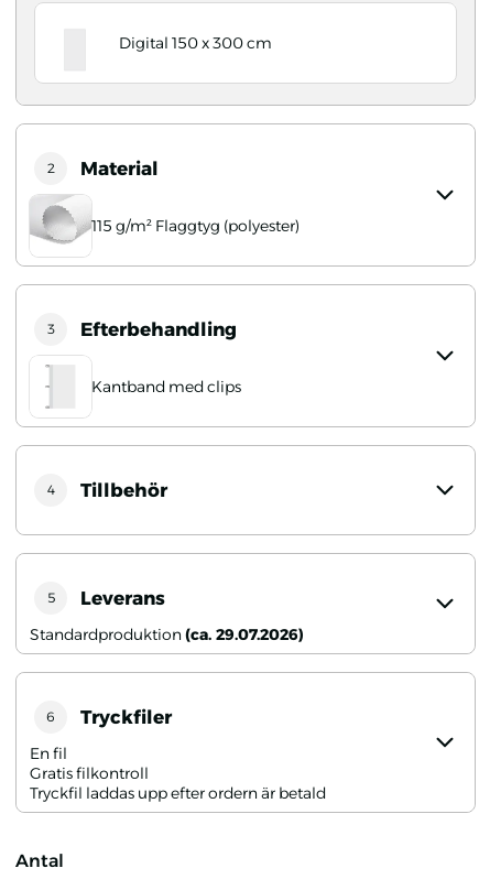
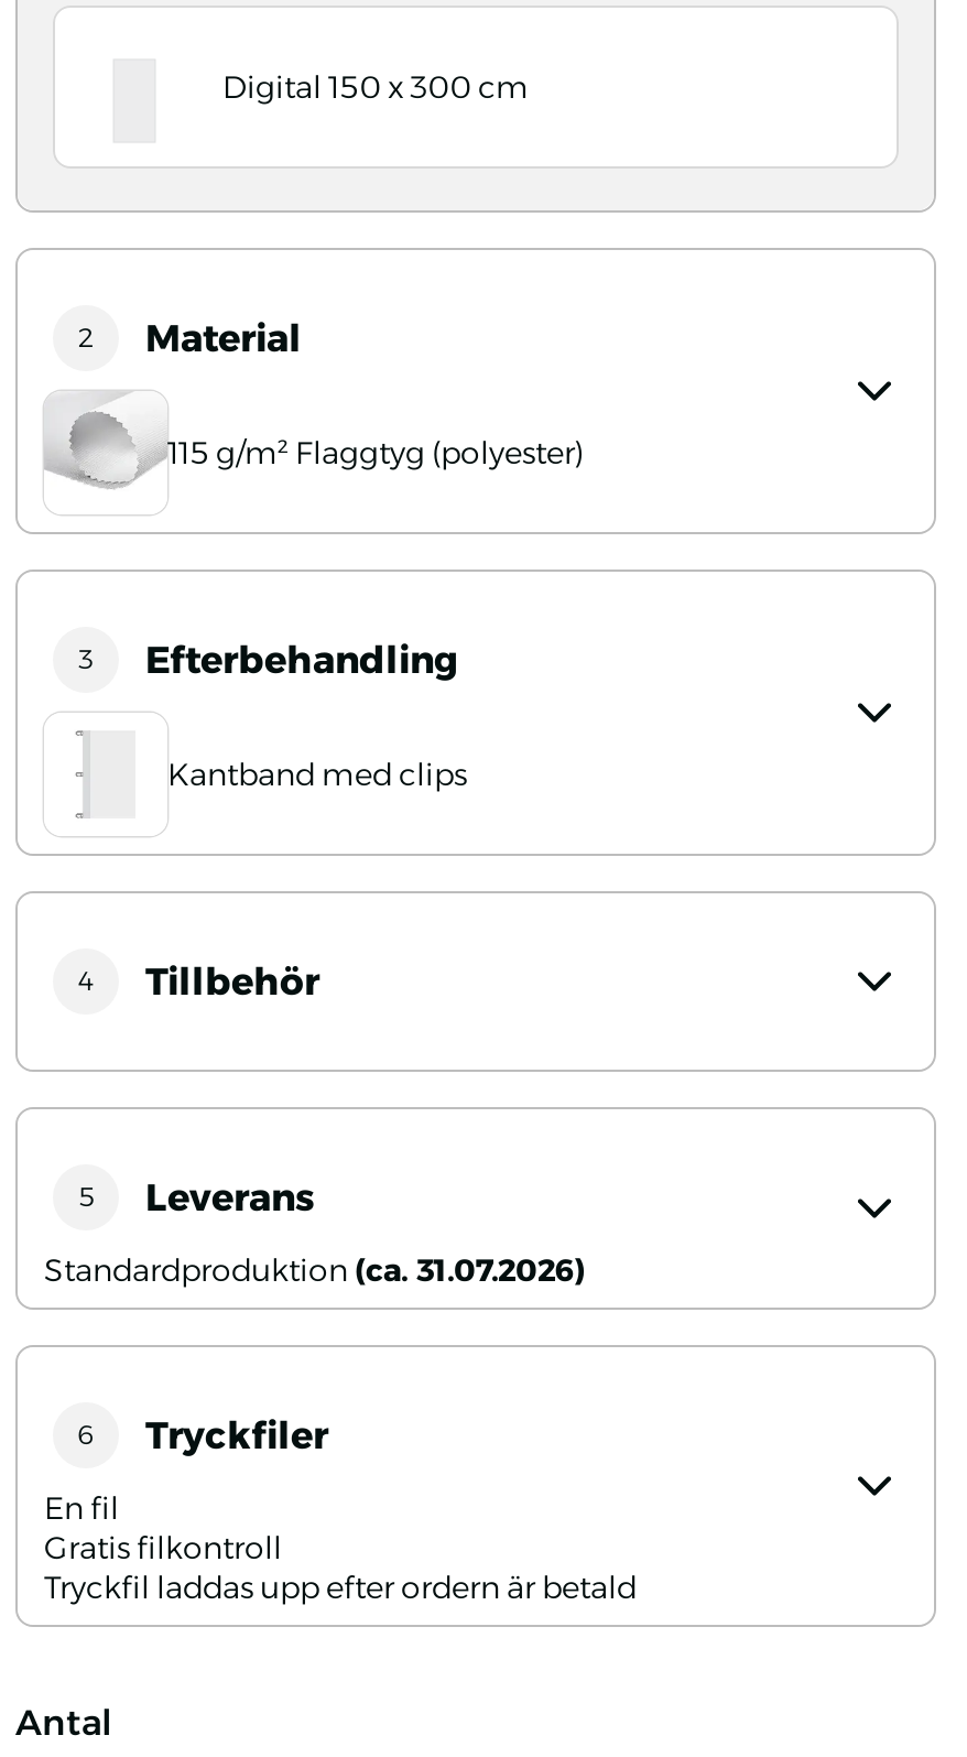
[30,625,304,644] Standardproduktion (ca. 29.07.2026) -> [44,1250,586,1290] Standardproduktion (ca. 31.07.2026)

